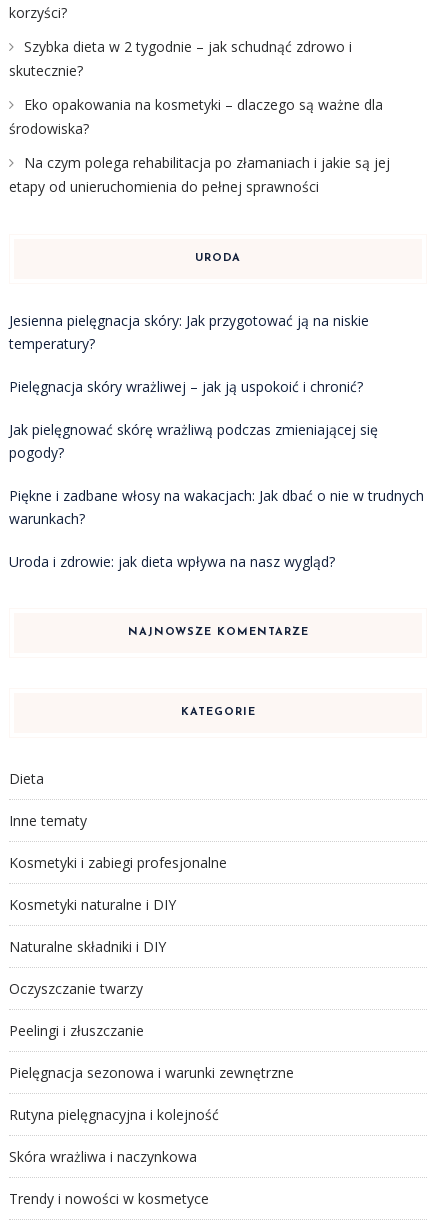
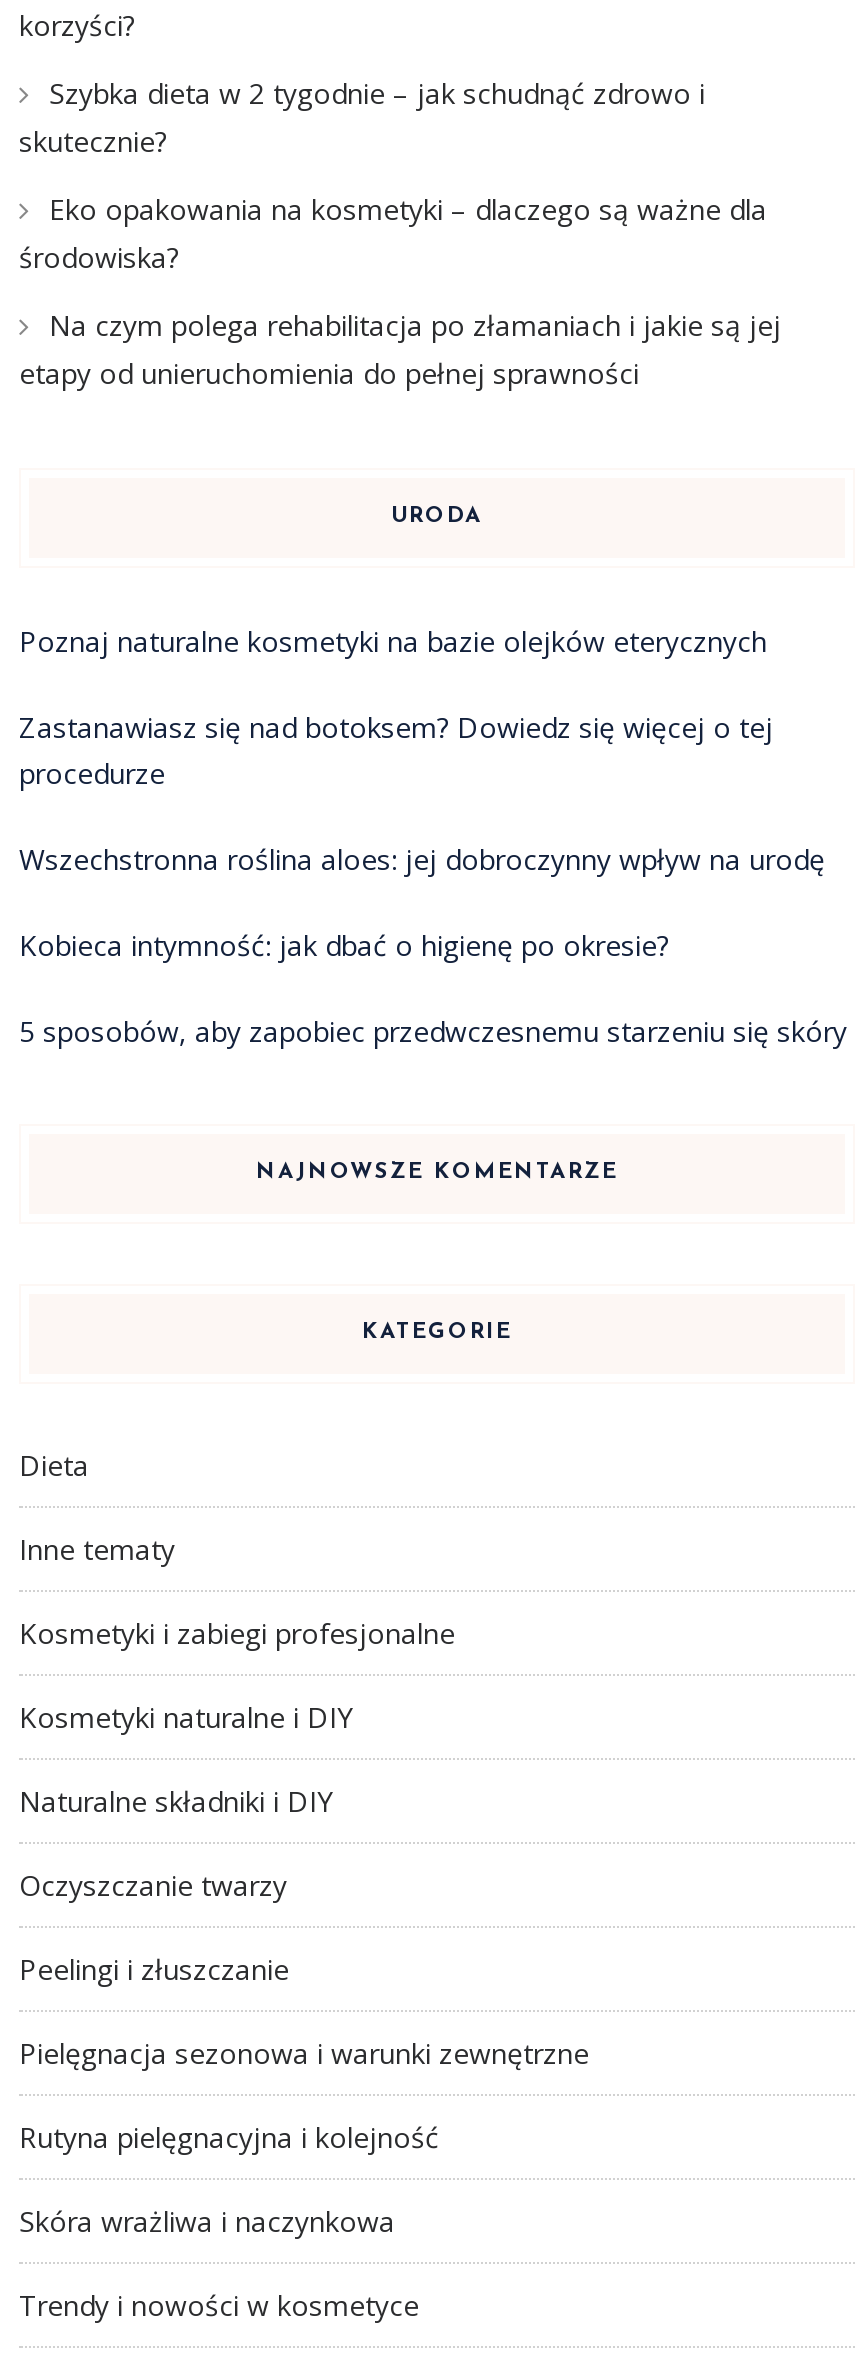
[9,311,369,353] Jesienna pielęgnacja skóry: Jak przygotować ją na niskie | temperatury? -> [19,623,767,661] Poznaj naturalne kosmetyki na bazie olejków eterycznych
[9,377,363,396] Pielęgnacja skóry wrażliwej – jak ją uspokoić i chronić? -> [19,709,773,793] Zastanawiasz się nad botoksem? Dowiedz się więcej o tej | procedurze
[9,420,378,462] Jak pielęgnować skórę wrażliwą podczas zmieniającej się | pogody? -> [19,841,825,879] Wszechstronna roślina aloes: jej dobroczynny wpływ na urodę
[9,486,424,528] Piękne i zadbane włosy na wakacjach: Jak dbać o nie w trudnych | warunkach? -> [19,927,669,965] Kobieca intymność: jak dbać o higienę po okresie?
[9,552,335,571] Uroda i zdrowie: jak dieta wpływa na nasz wygląd? -> [19,1013,847,1051] 5 sposobów, aby zapobiec przedwczesnemu starzeniu się skóry

